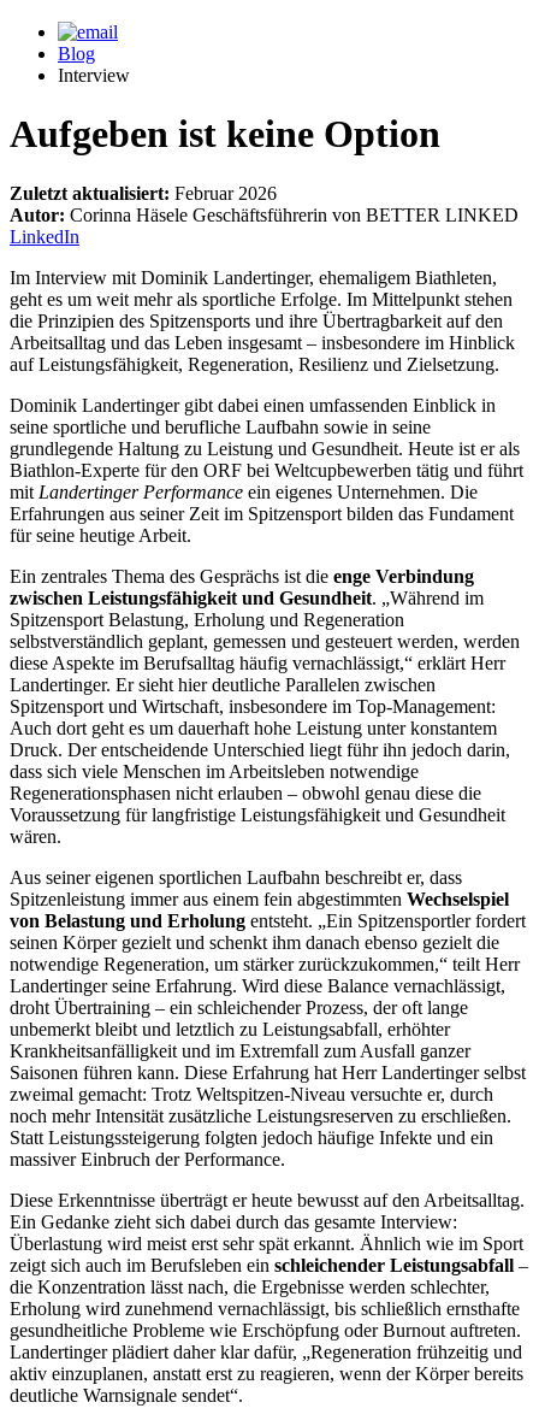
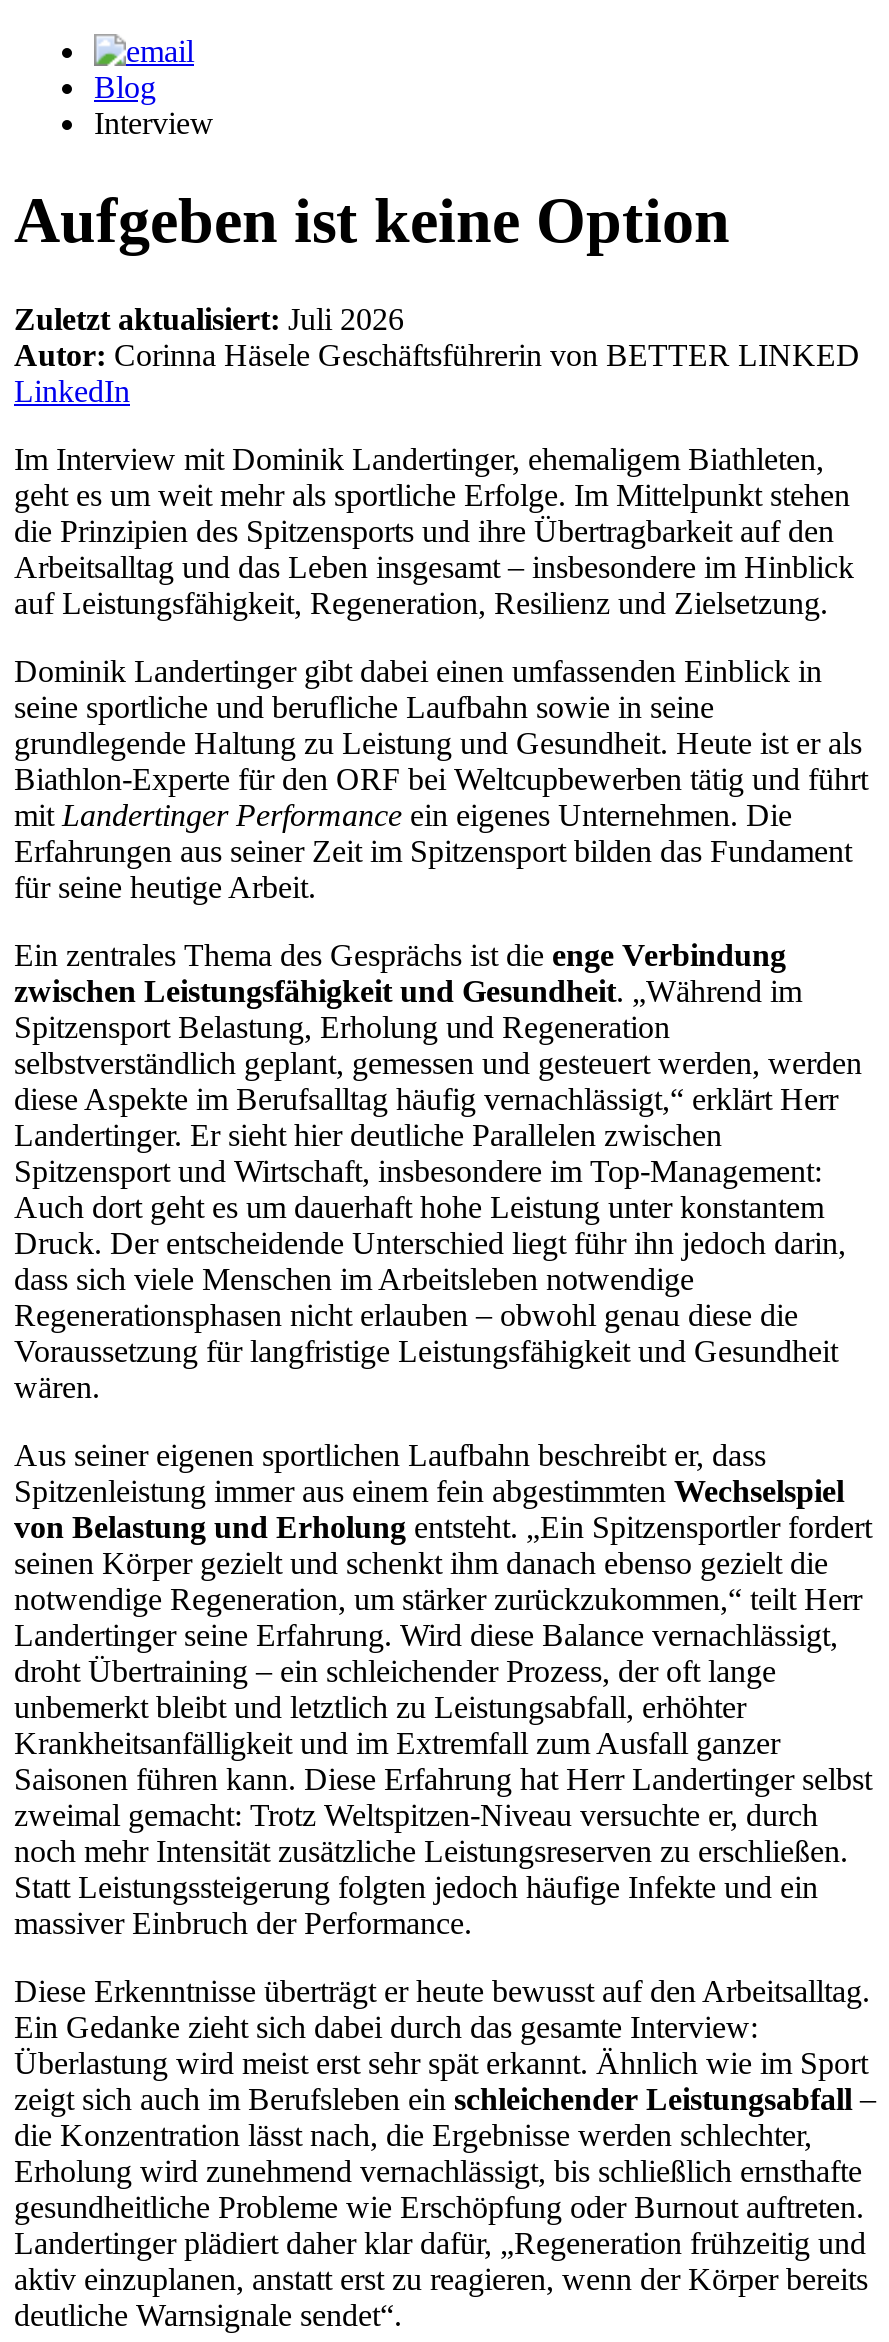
[10,183,277,203] Zuletzt aktualisiert: Februar 2026 -> [14,302,404,336] Zuletzt aktualisiert: Juli 2026

